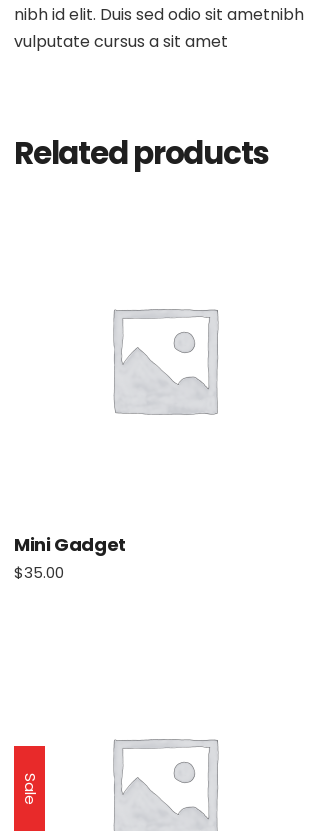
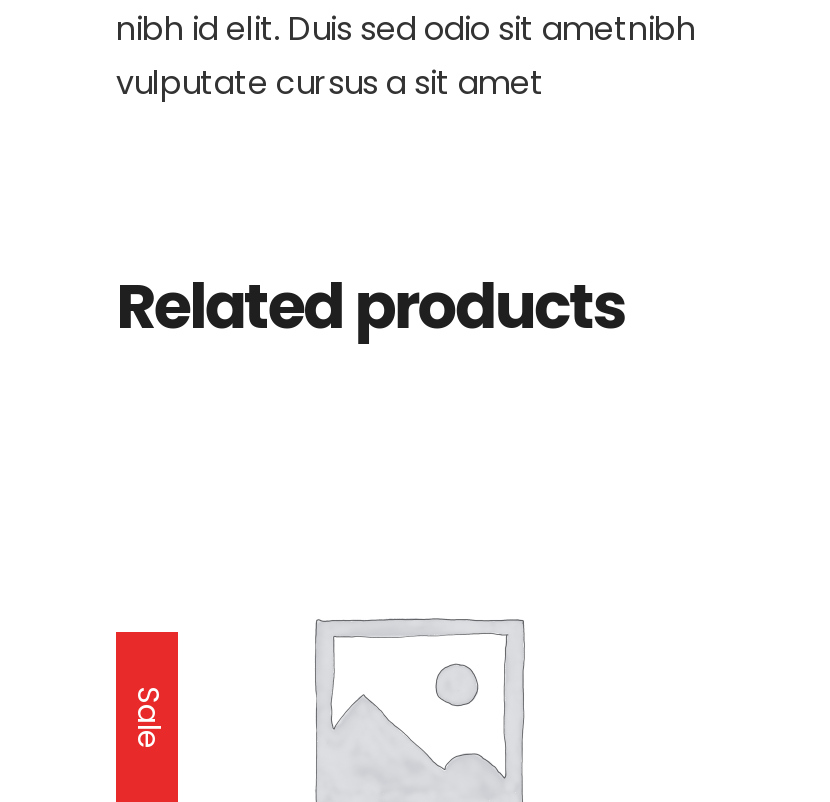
[14,532,126,583] Mini Gadget | $35.00 -> none

